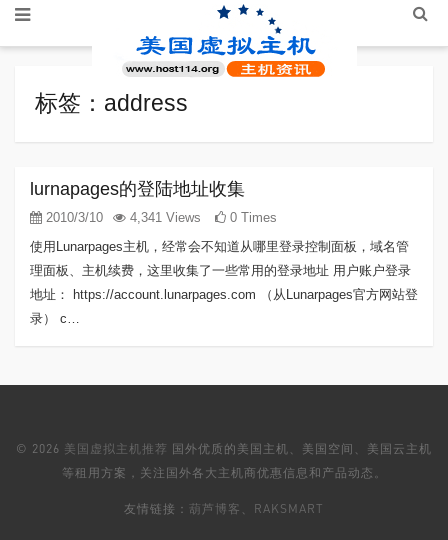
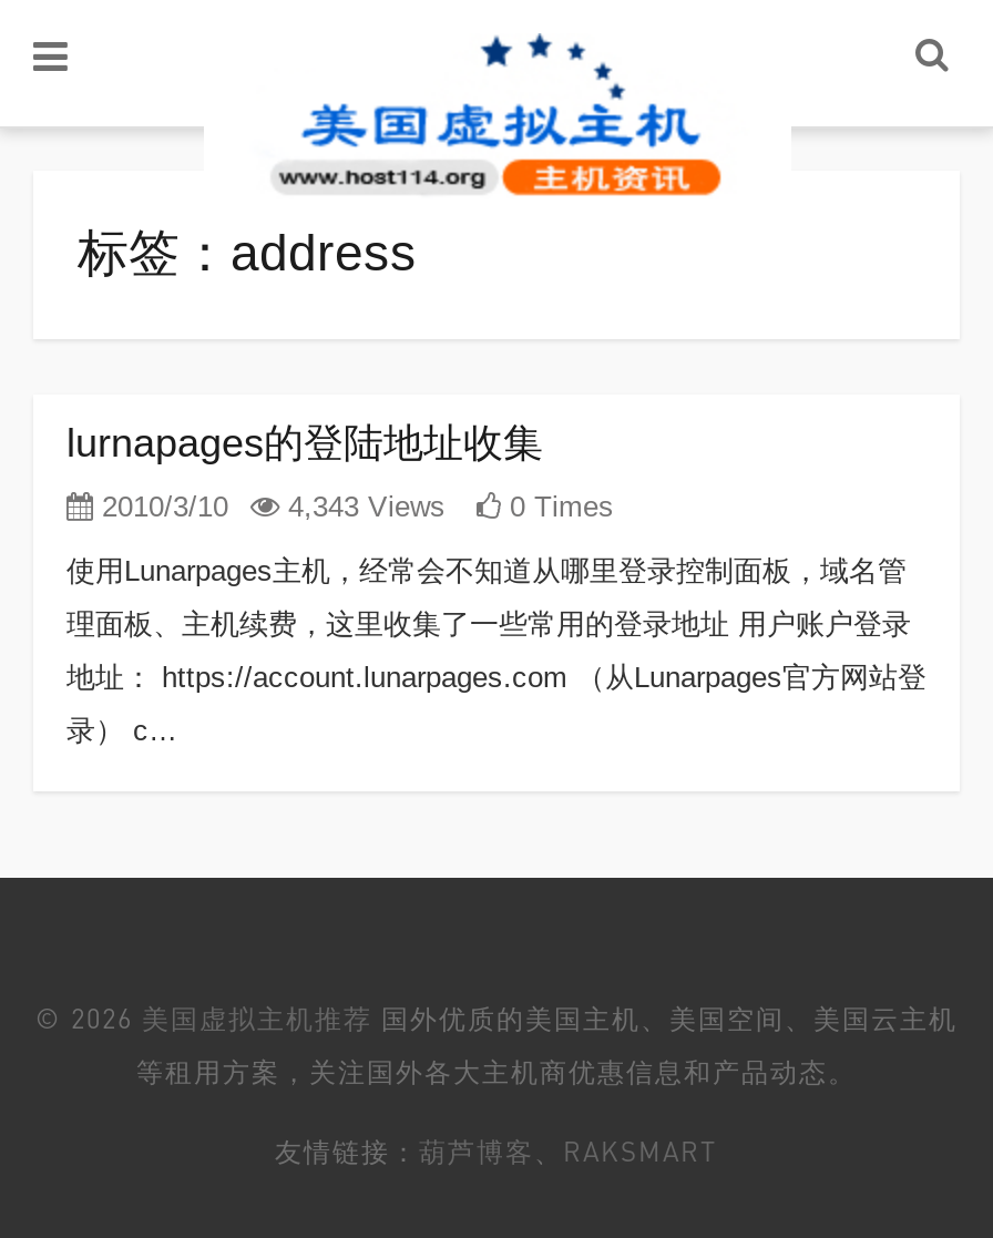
[42,210,277,225] 2010/3/10 4,341 Views 0 Times -> [93,490,614,523] 2010/3/10 4,343 Views 0 Times

